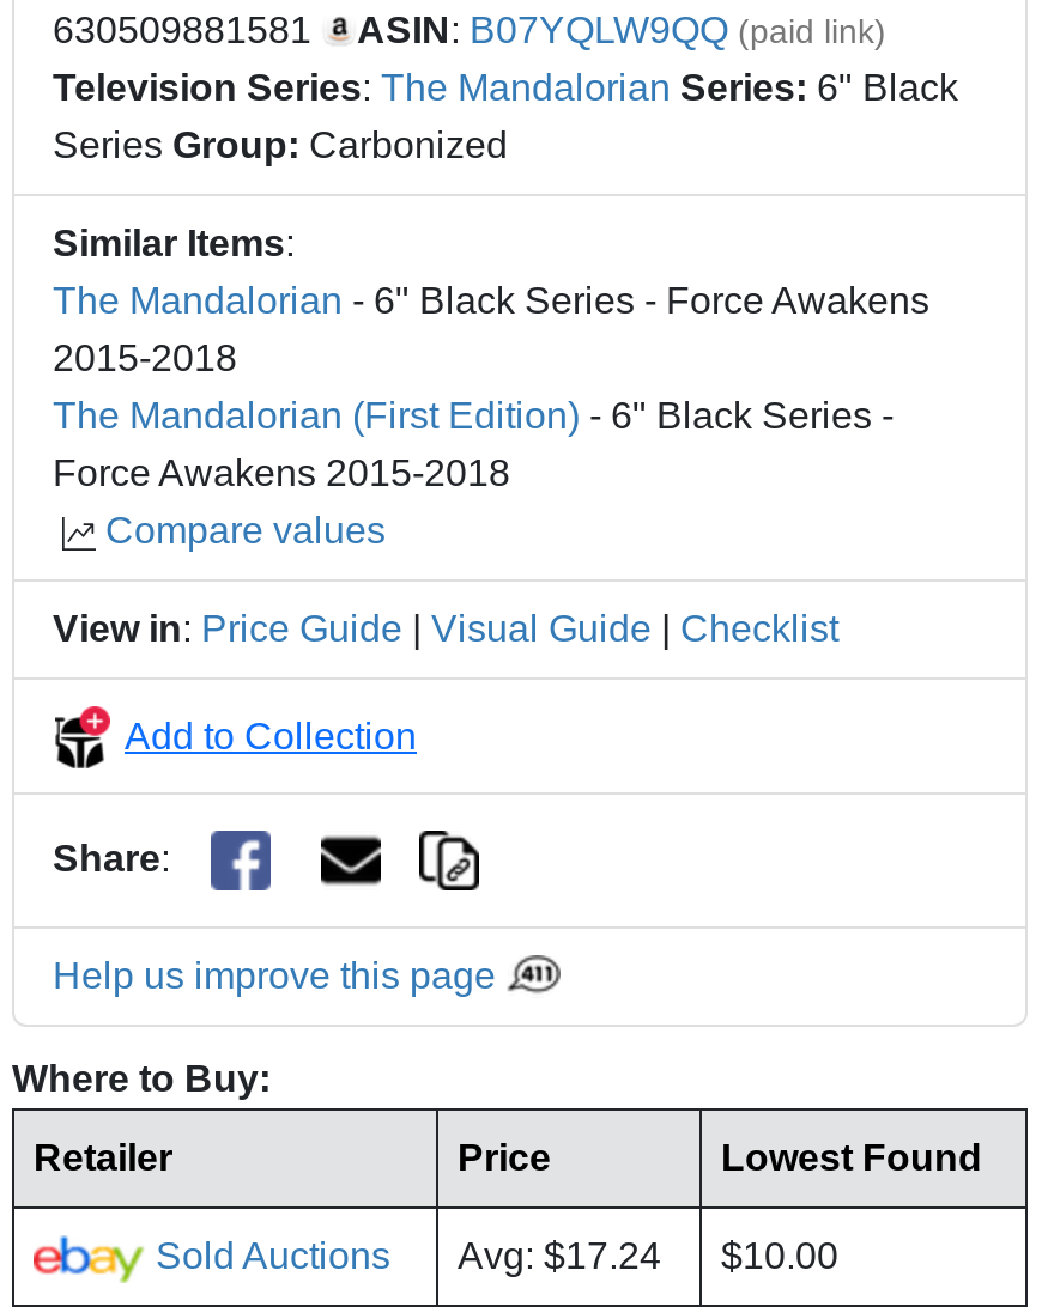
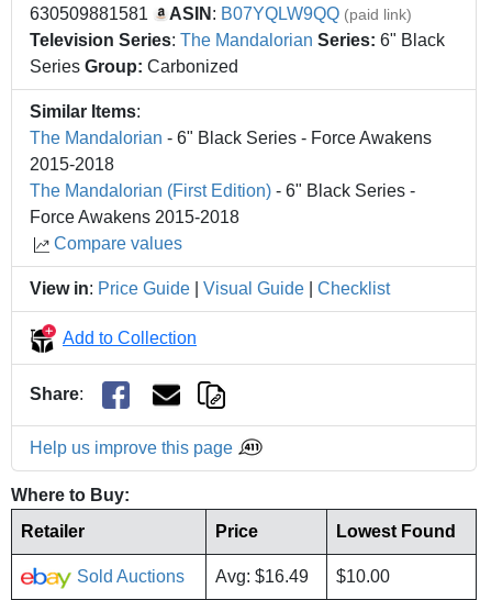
[146,1236,838,1277] Sold Auctions Avg: $17.24 $10.00 -> [72,567,390,586] Sold Auctions Avg: $16.49 $10.00

